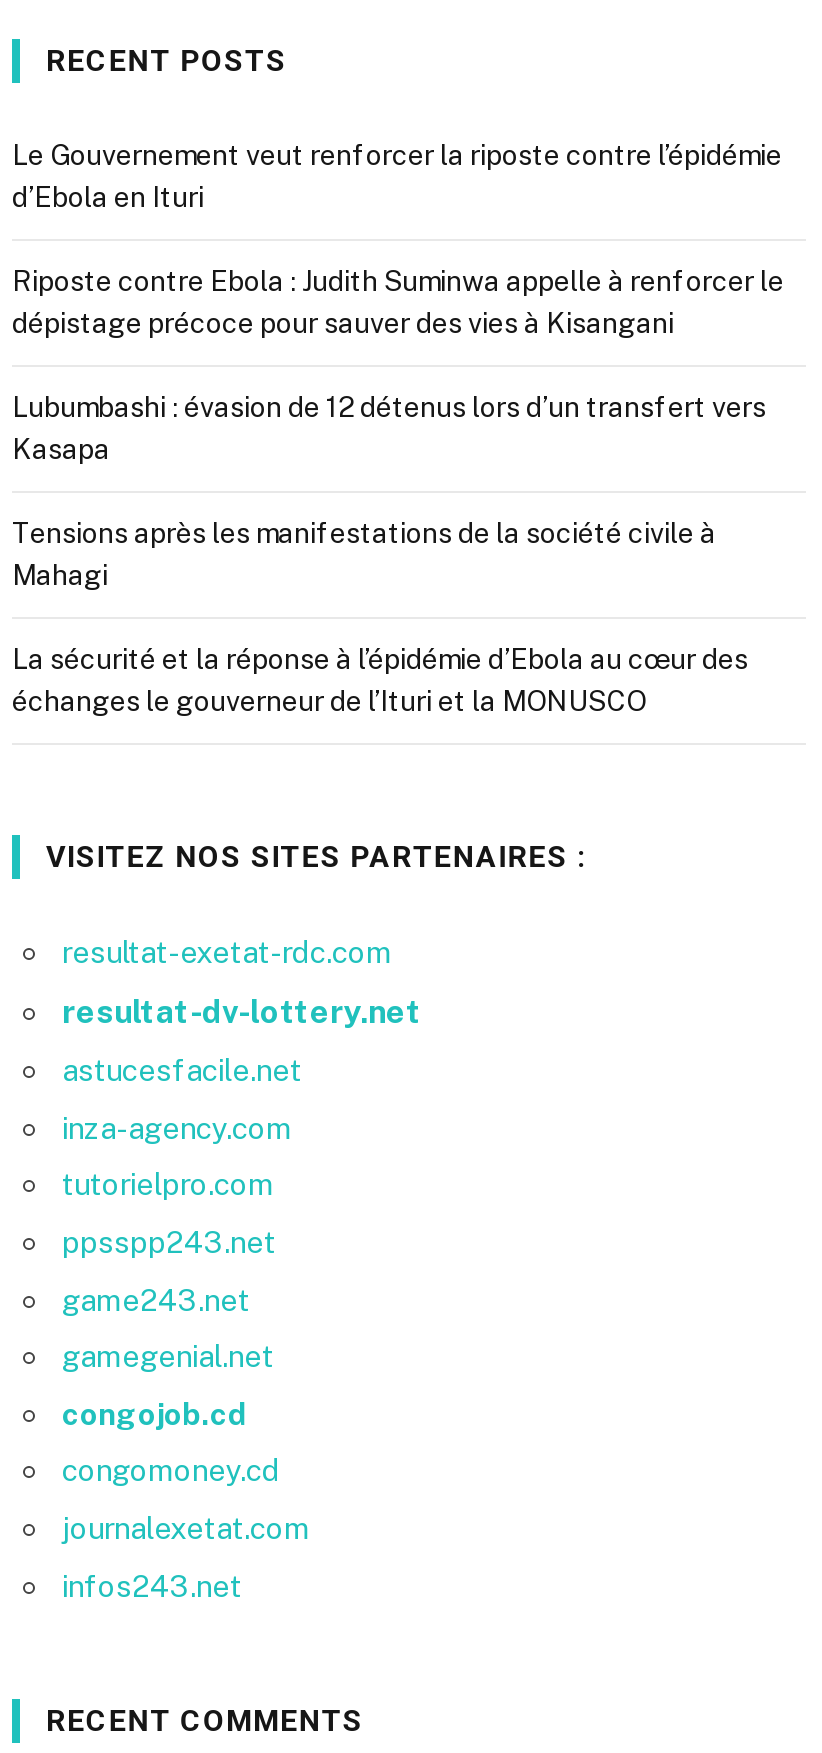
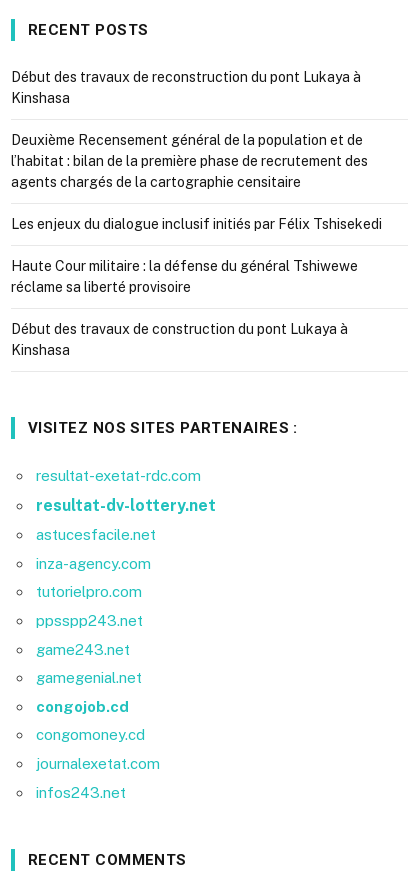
[12,139,782,213] Le Gouvernement veut renforcer la riposte contre l’épidémie | d’Ebola en Ituri -> [11,69,361,106] Début des travaux de reconstruction du pont Lukaya à | Kinshasa
[12,265,784,339] Riposte contre Ebola : Judith Suminwa appelle à renforcer le | dépistage précoce pour sauver des vies à Kisangani -> [11,132,368,190] Deuxième Recensement général de la population et de | l’habitat : bilan de la première phase de recrutement des | agents chargés de la cartographie censitaire
[12,391,766,465] Lubumbashi : évasion de 12 détenus lors d’un transfert vers | Kasapa -> [11,216,382,232] Les enjeux du dialogue inclusif initiés par Félix Tshisekedi
[12,517,716,591] Tensions après les manifestations de la société civile à | Mahagi -> [11,258,358,295] Haute Cour militaire : la défense du général Tshiwewe | réclame sa liberté provisoire
[12,643,748,717] La sécurité et la réponse à l’épidémie d’Ebola au cœur des | échanges le gouverneur de l’Ituri et la MONUSCO -> [11,321,348,358] Début des travaux de construction du pont Lukaya à | Kinshasa

